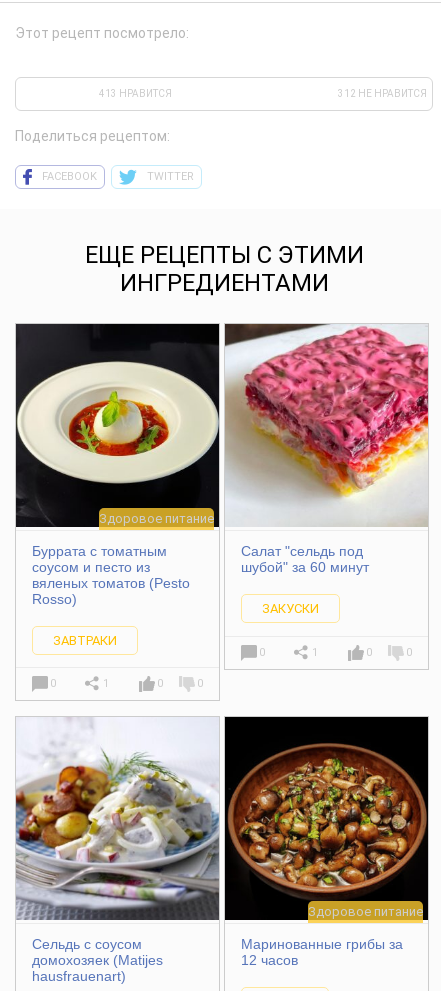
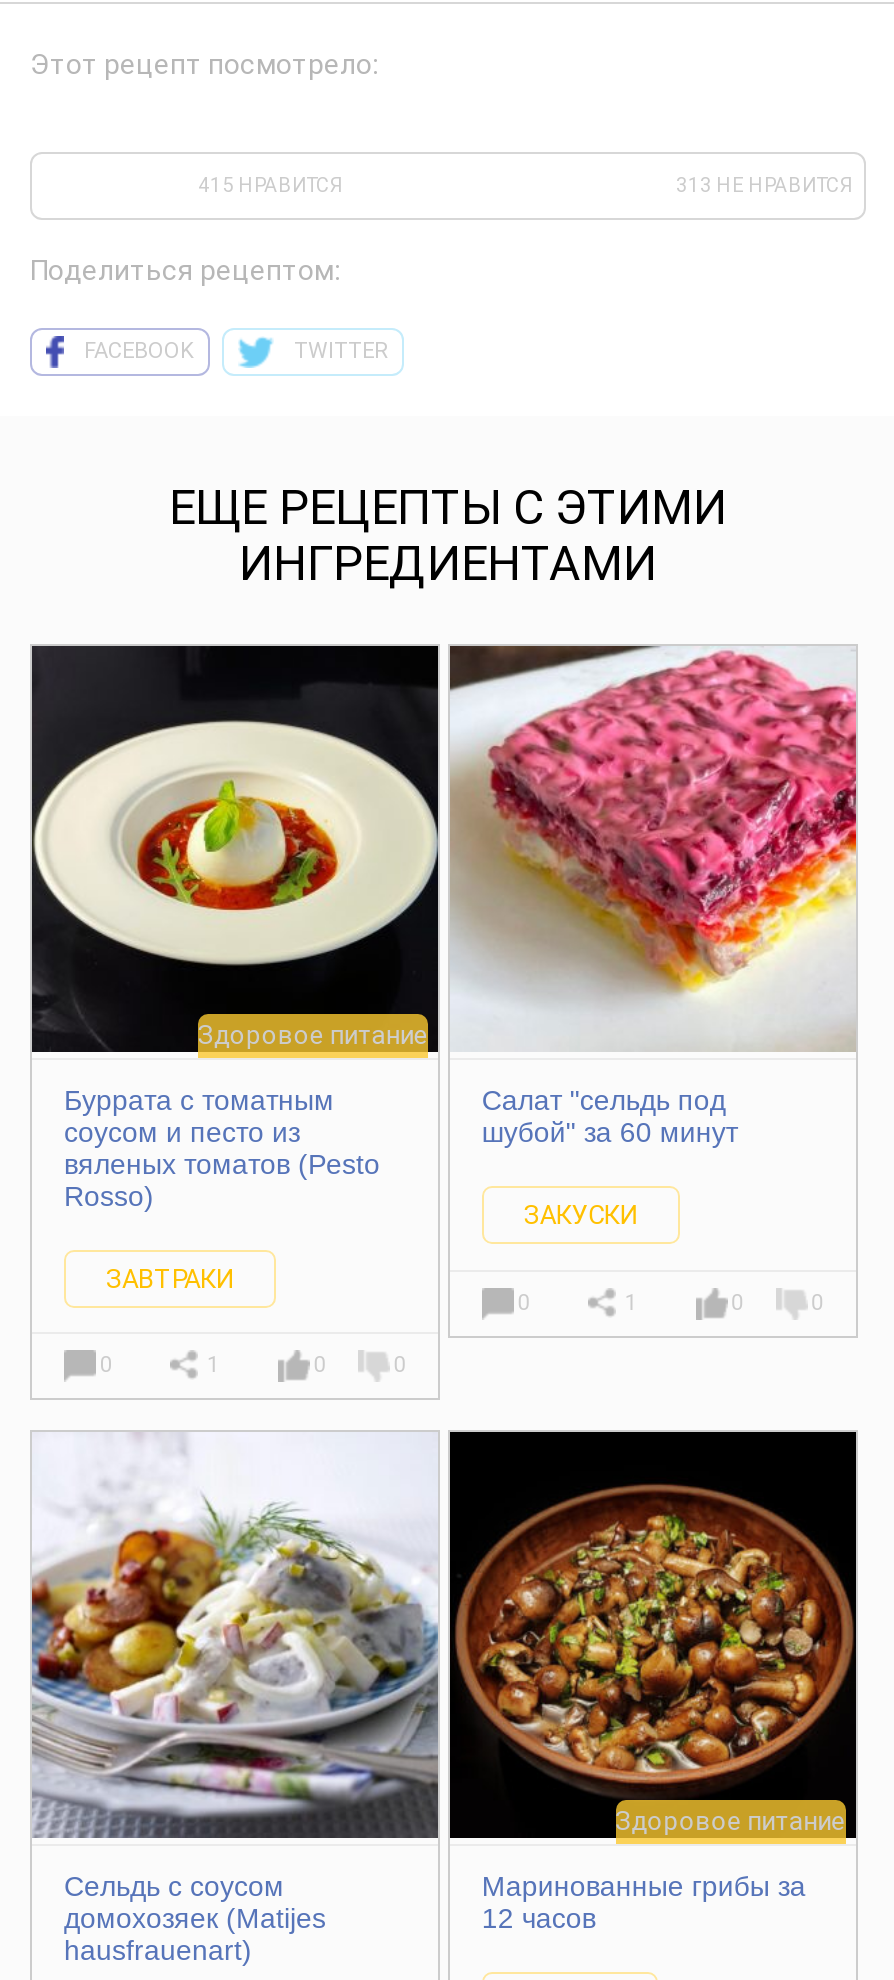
[99,88,172,99] 413 НРАВИТСЯ -> [198,174,344,196] 415 НРАВИТСЯ
[338,88,427,99] 312 НЕ НРАВИТСЯ -> [676,174,854,196] 313 НЕ НРАВИТСЯ

